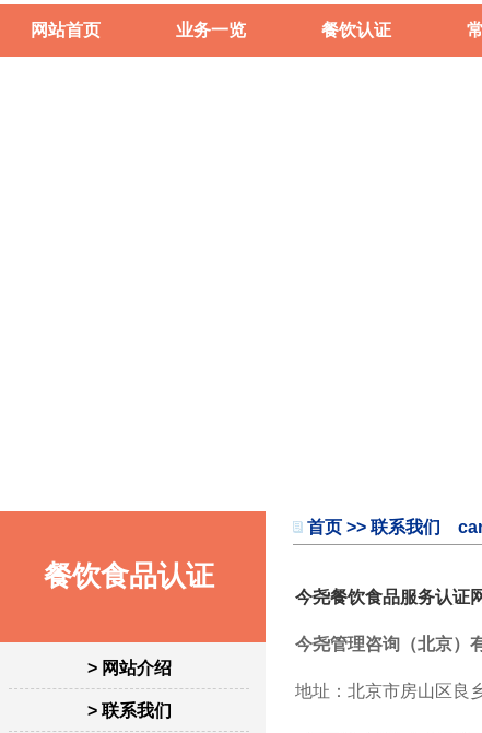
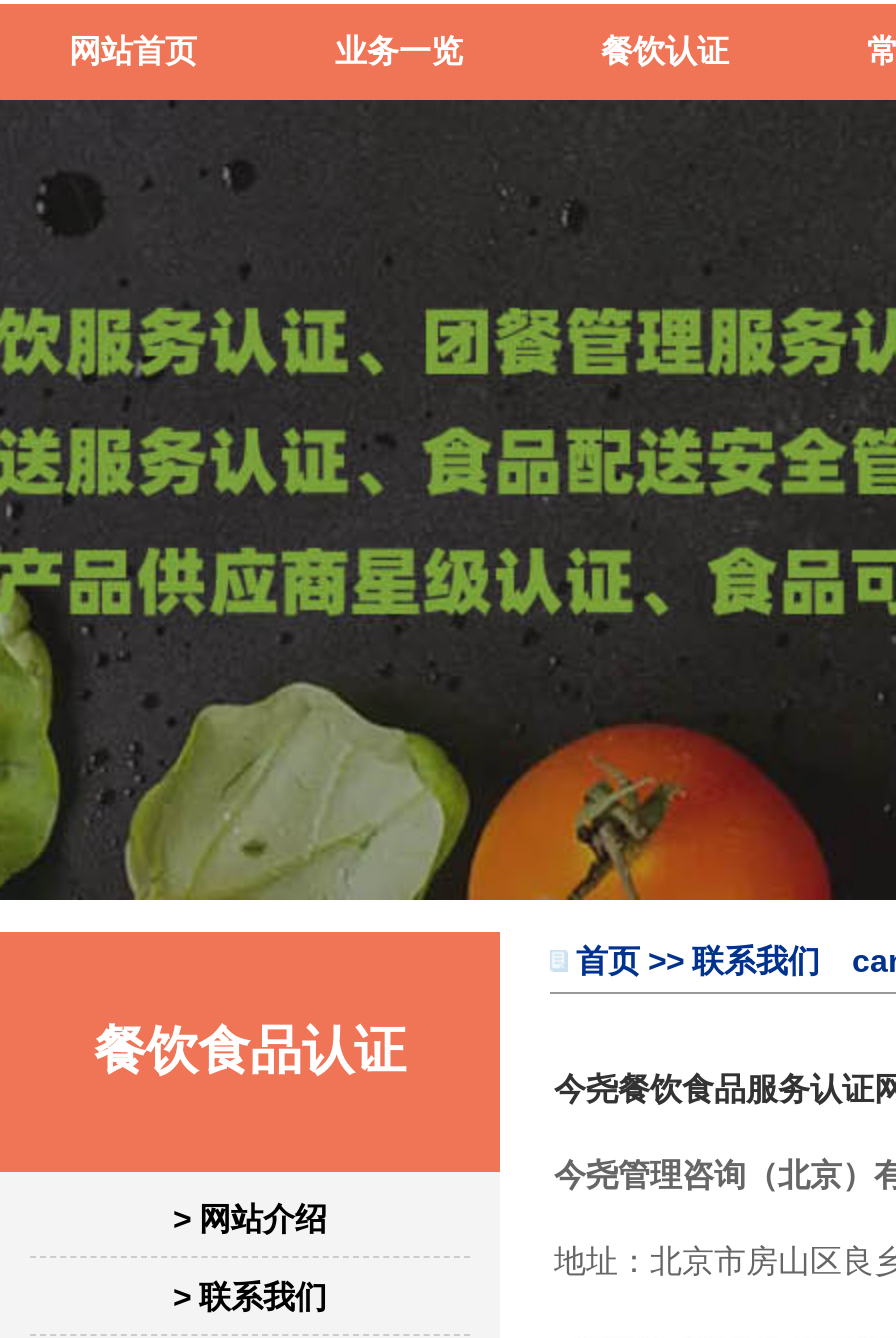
none -> [6,98,890,902] [image]

